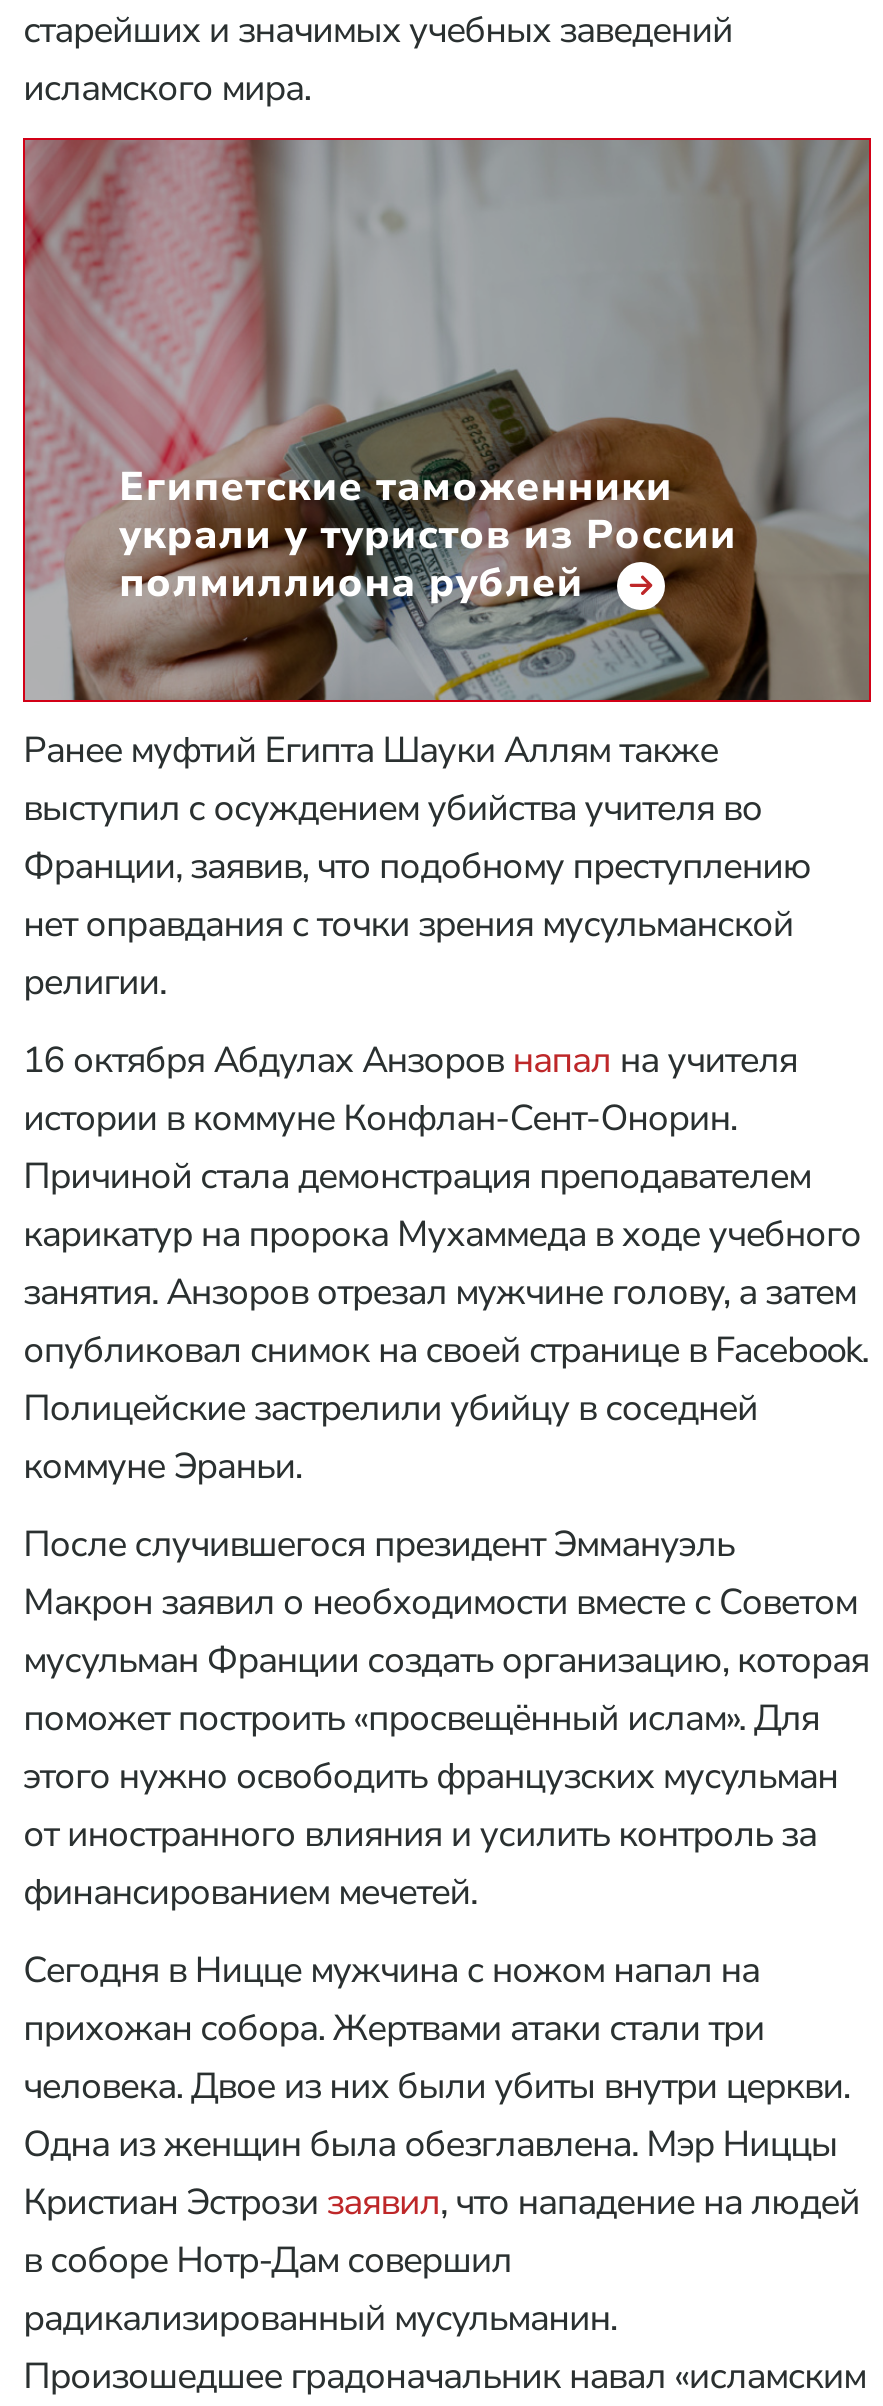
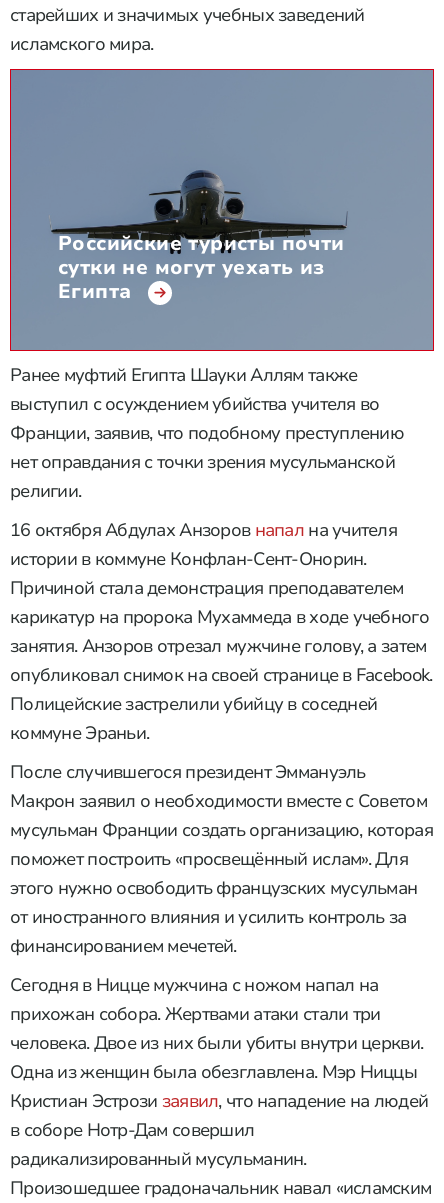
[23,138,869,702] [image] | Египетские таможенники | украли у туристов из России | полмиллиона рублей -> [10,69,433,351] [image] | Российские туристы почти | сутки не могут уехать из | Египта

